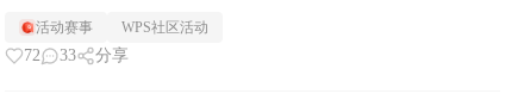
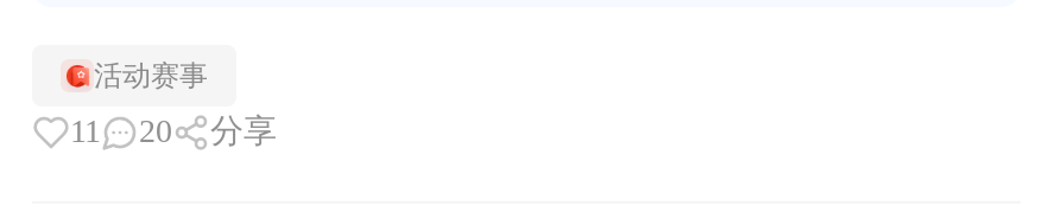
[24,20,208,65] WPS社区活动 | 72 | 33 -> [70,115,172,150] 11 | 20

